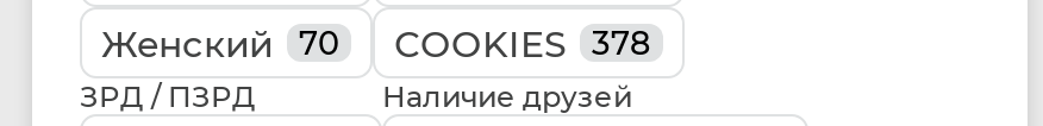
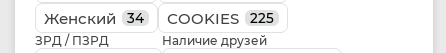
[299,25,339,63] 70 -> [127,10,144,26] 34
[592,25,651,63] 378 -> [250,10,274,26] 225

